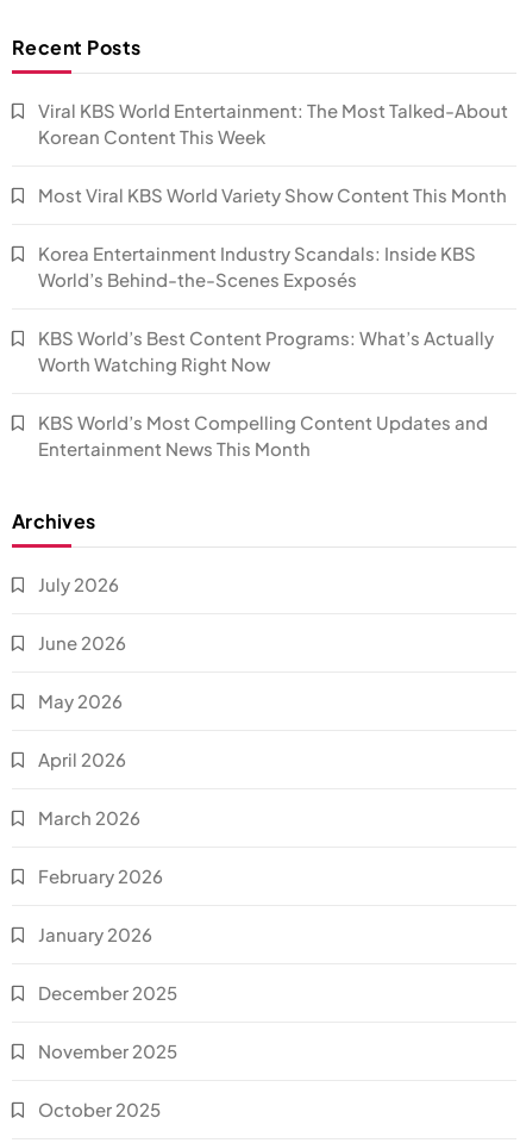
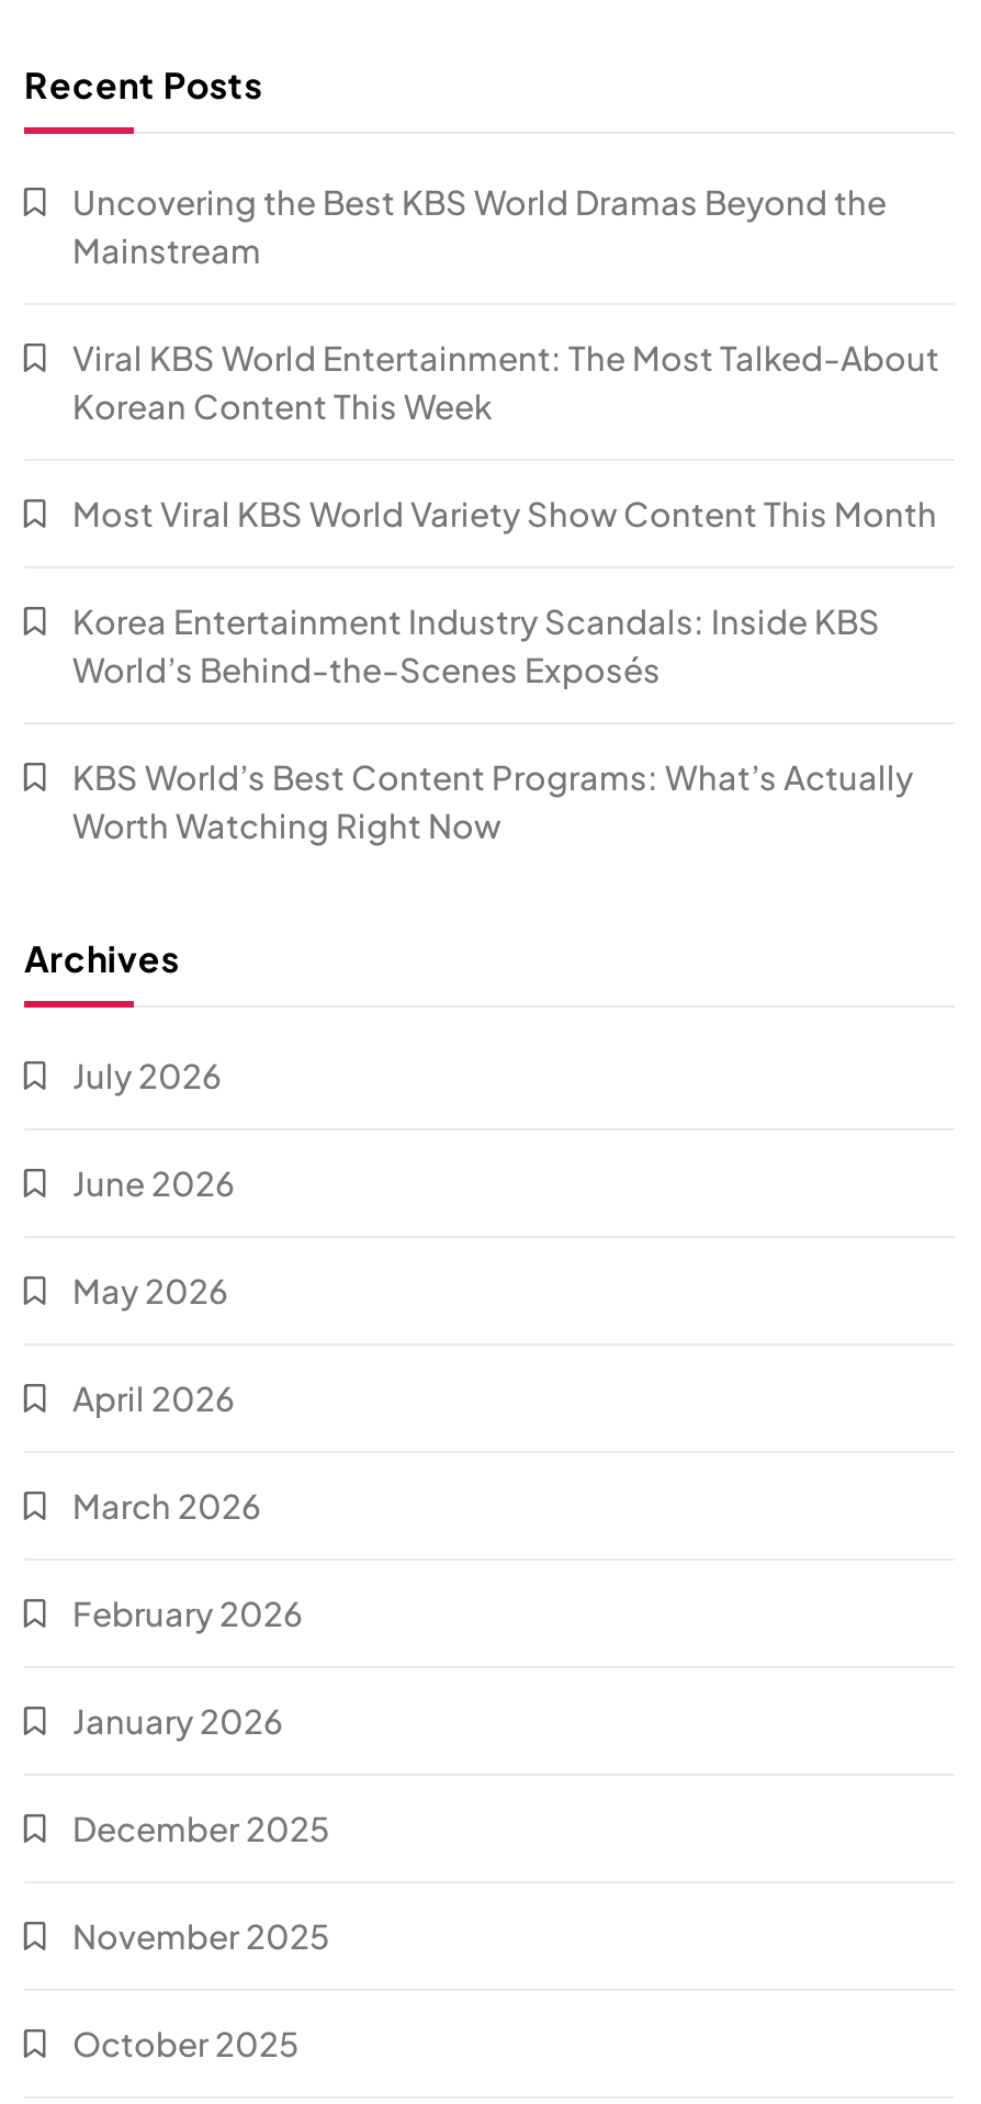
none -> [72,181,887,271] Uncovering the Best KBS World Dramas Beyond the | Mainstream
moved [38,99,508,375] -> [72,337,939,846]: Viral KBS World Entertainment: The Most Talked-About | Korean Content This Week | Most Viral KBS World Variety Show Content This Month | Korea Entertainment Industry Scandals: Inside KBS | World’s Behind-the-Scenes Exposés | KBS World’s Best Content Programs: What’s Actually | Worth Watching Right Now
[38,411,488,460] KBS World’s Most Compelling Content Updates and | Entertainment News This Month -> none

